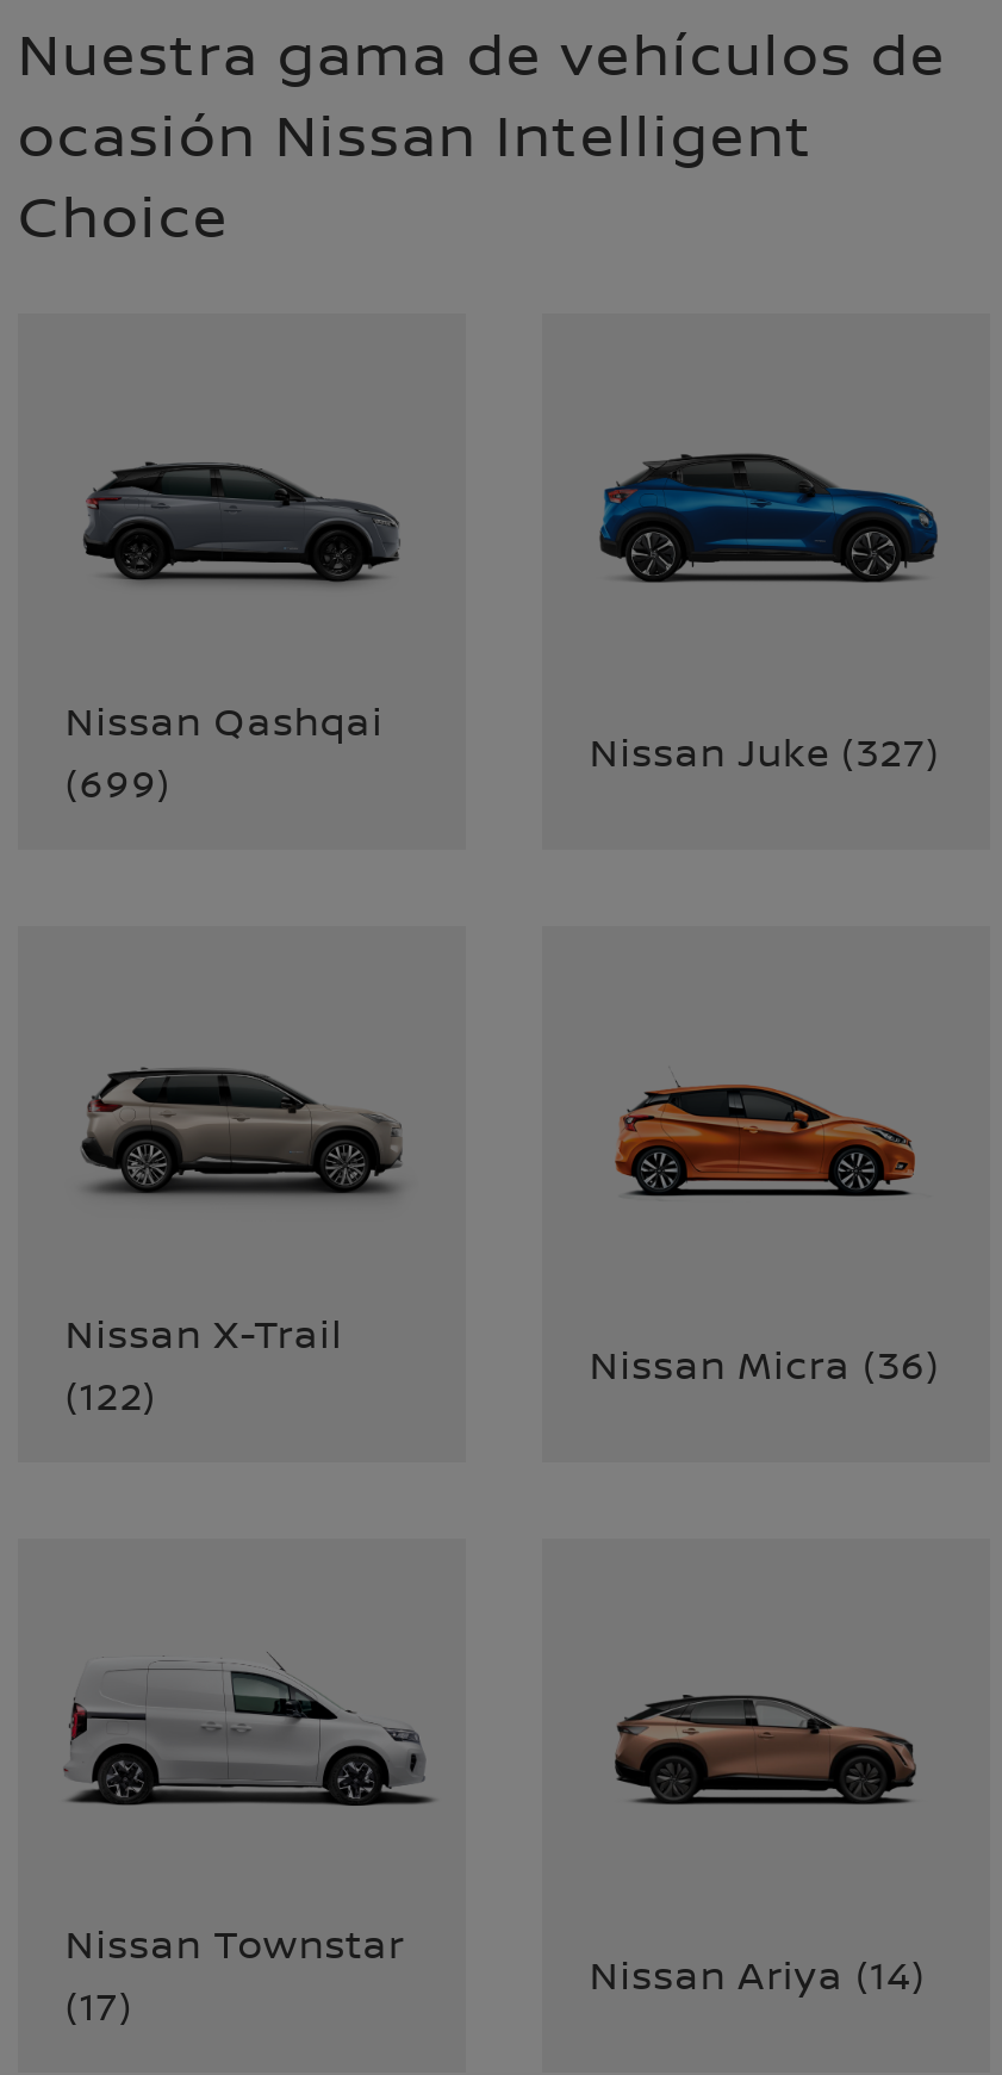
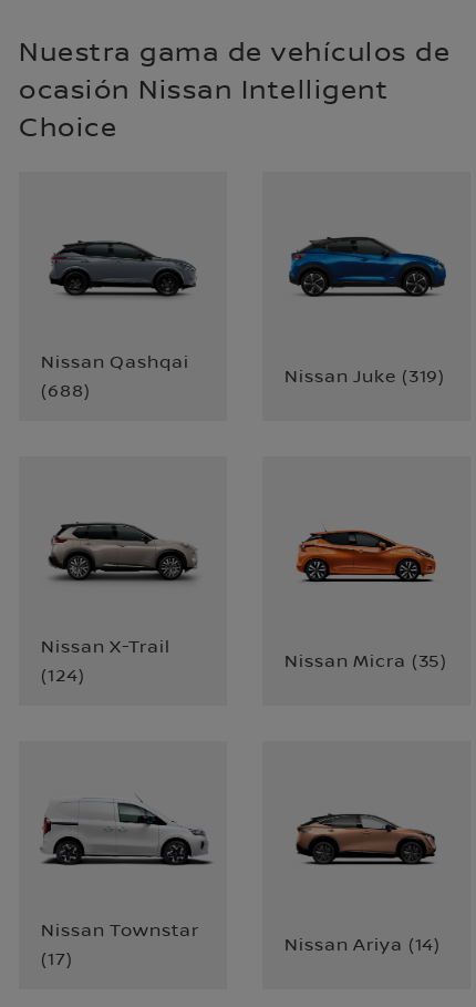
[590,725,941,778] Nissan Juke (327) -> [284,363,445,388] Nissan Juke (319)
[66,756,172,809] (699) -> [41,378,90,402] (688)
[590,1337,941,1390] Nissan Micra (36) -> [284,648,448,672] Nissan Micra (35)
[66,1368,157,1421] (122) -> [41,662,85,686] (124)

